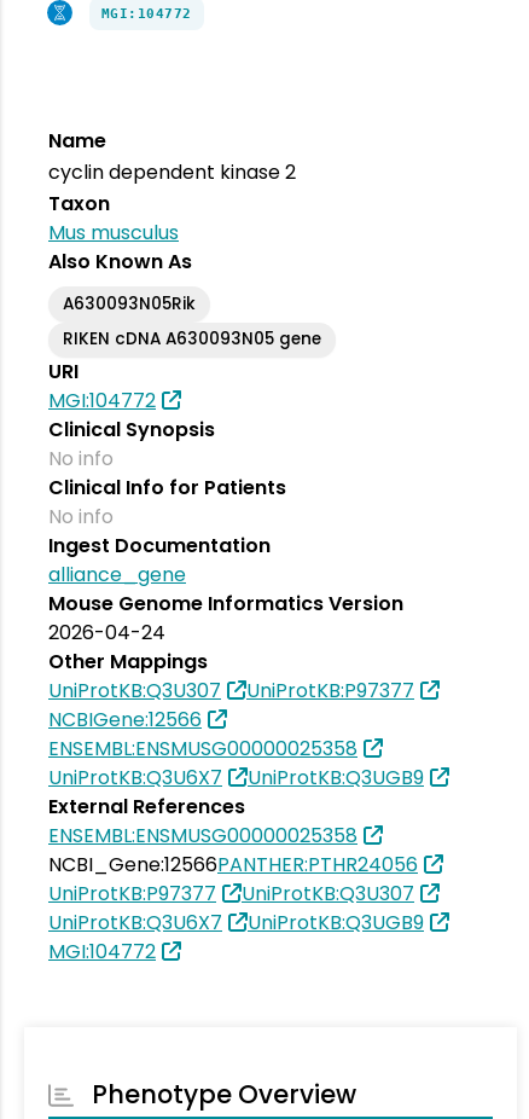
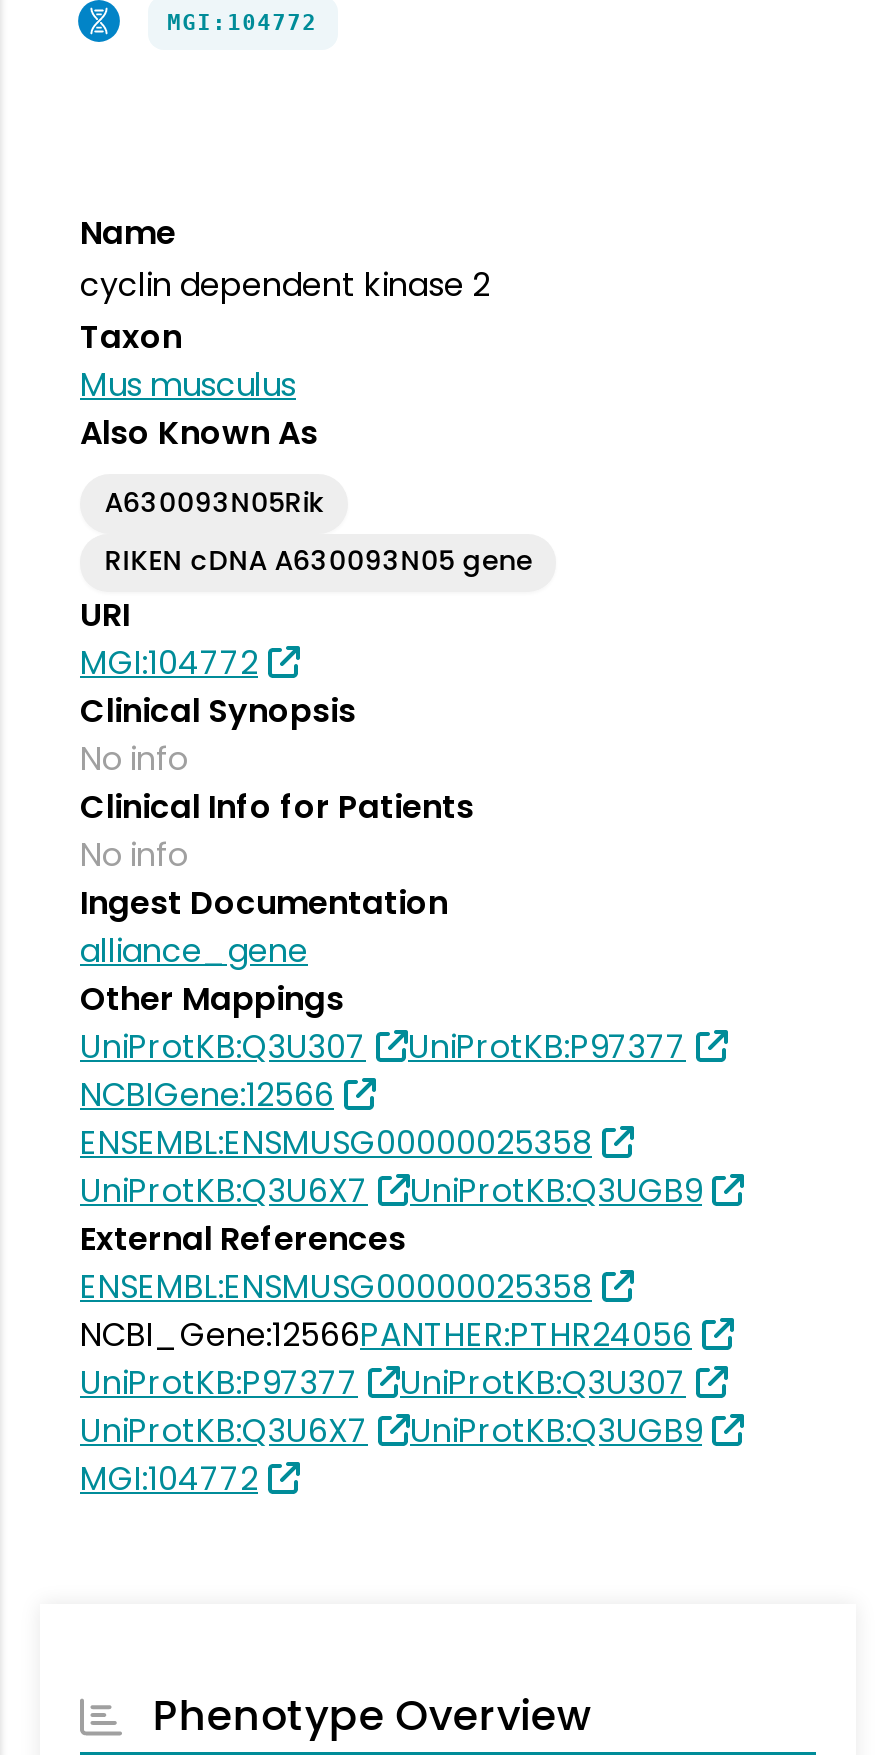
[48,590,403,647] Mouse Genome Informatics Version | 2026-04-24 -> none

